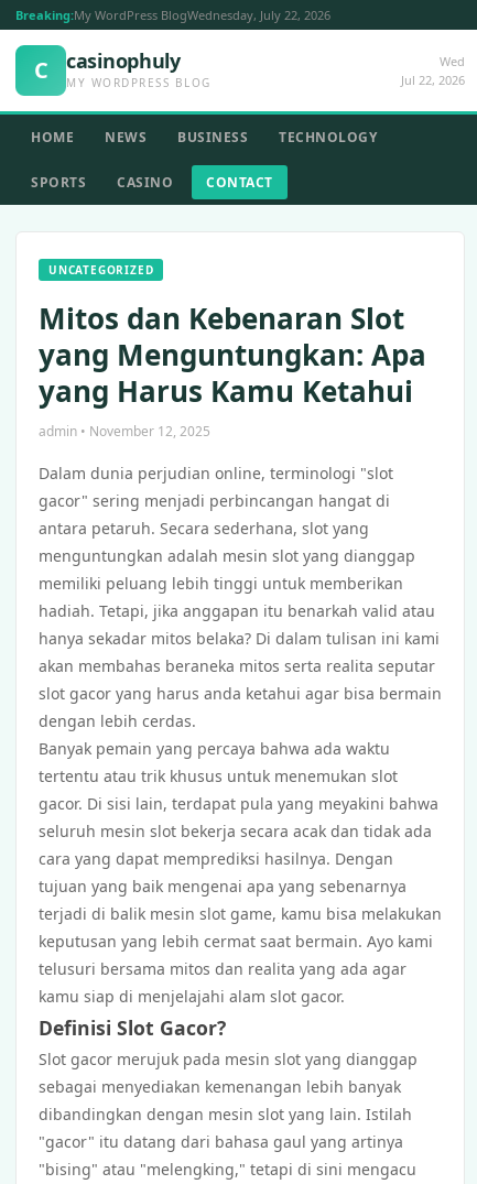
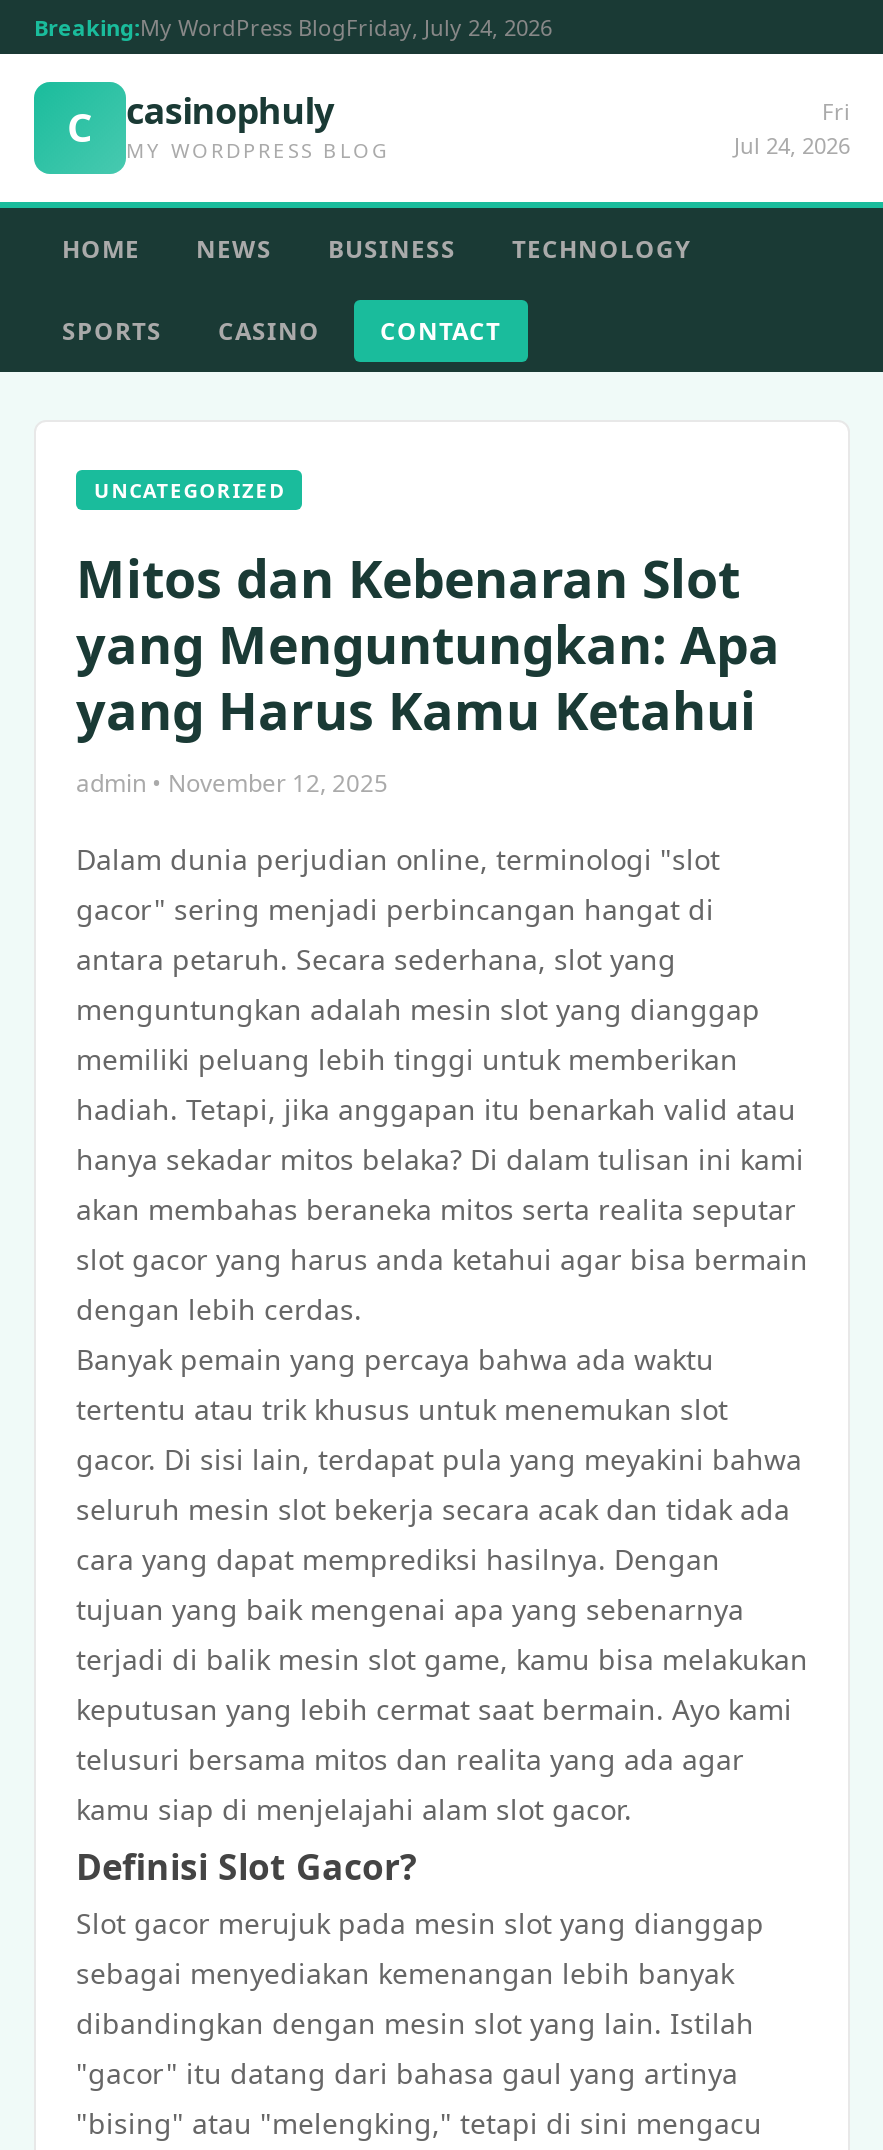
[15,7,330,23] Breaking:My WordPress BlogWednesday, July 22, 2026 -> [34,12,552,42] Breaking:My WordPress BlogFriday, July 24, 2026
[401,53,465,88] Wed | Jul 22, 2026 -> [734,96,850,160] Fri | Jul 24, 2026

